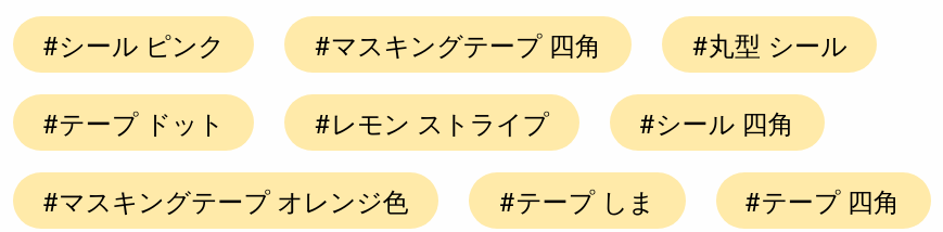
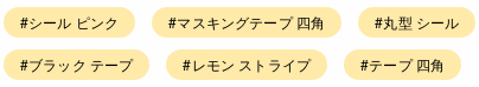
[43,103,224,140] #テープ ドット -> [20,54,133,74] #ブラック テープ
[43,103,794,218] #シール 四角 | #マスキングテープ オレンジ色 | #テープ しま -> none

